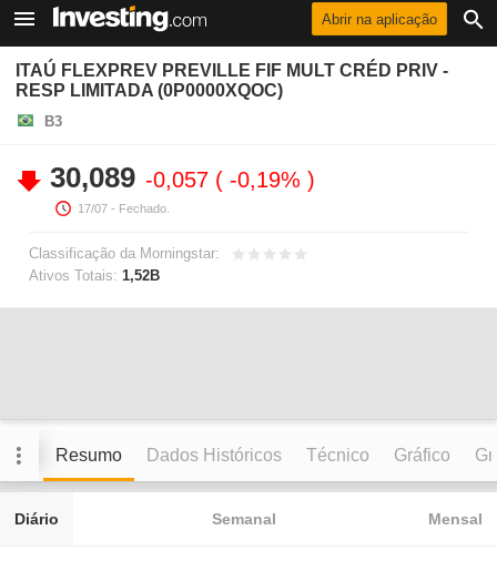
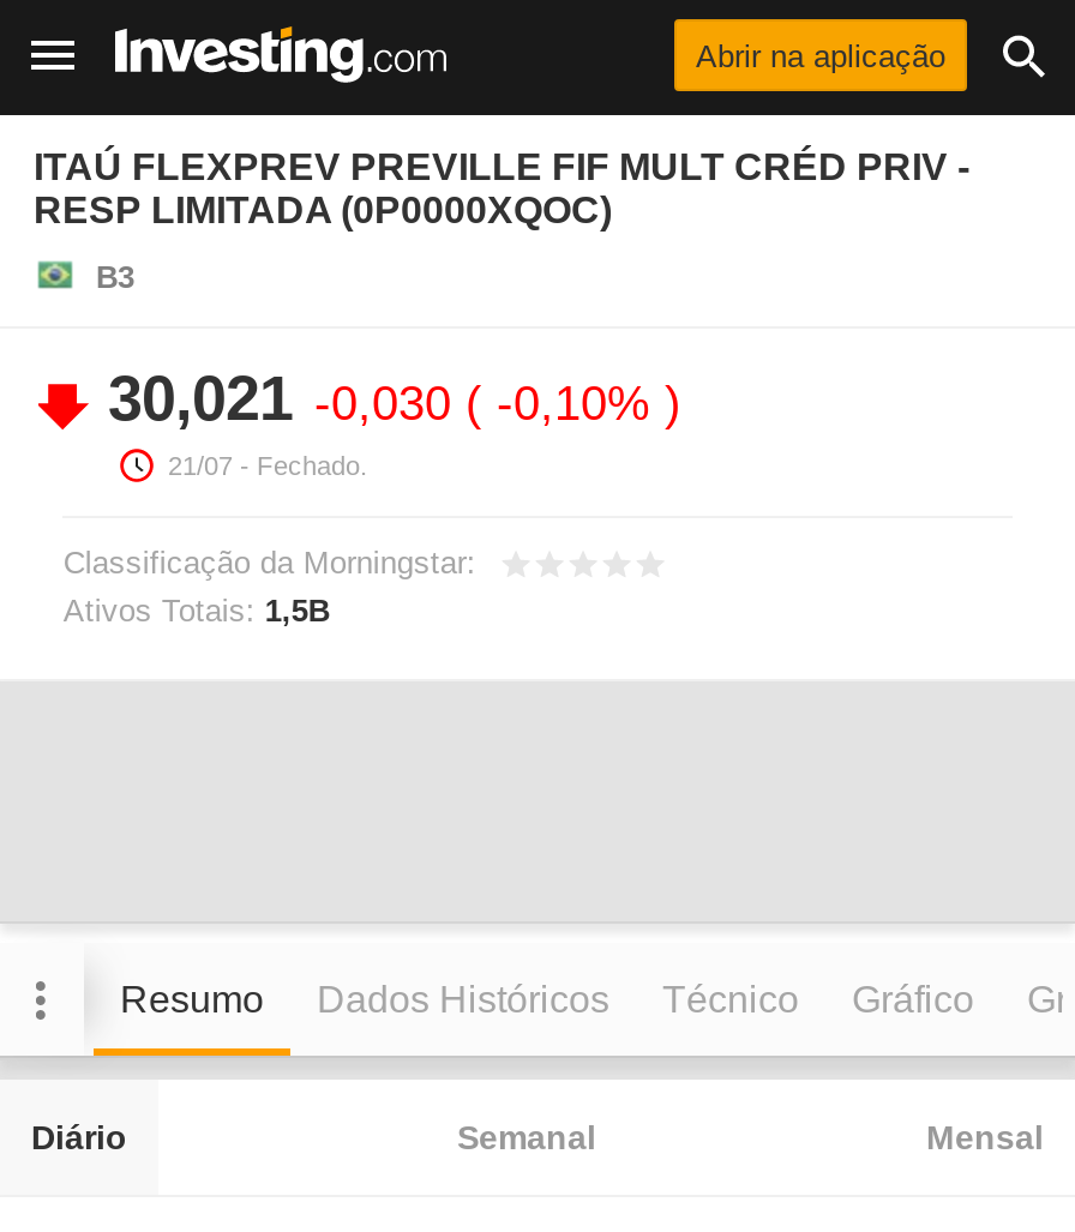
[50,161,307,194] 30,089 -0,057 -0,19% -> [108,362,665,434] 30,021 -0,030 -0,10%
[78,202,170,215] 17/07 - Fechado. -> [168,451,367,480] 21/07 - Fechado.
[29,267,160,284] Ativos Totais: 1,52B -> [63,593,330,629] Ativos Totais: 1,5B

